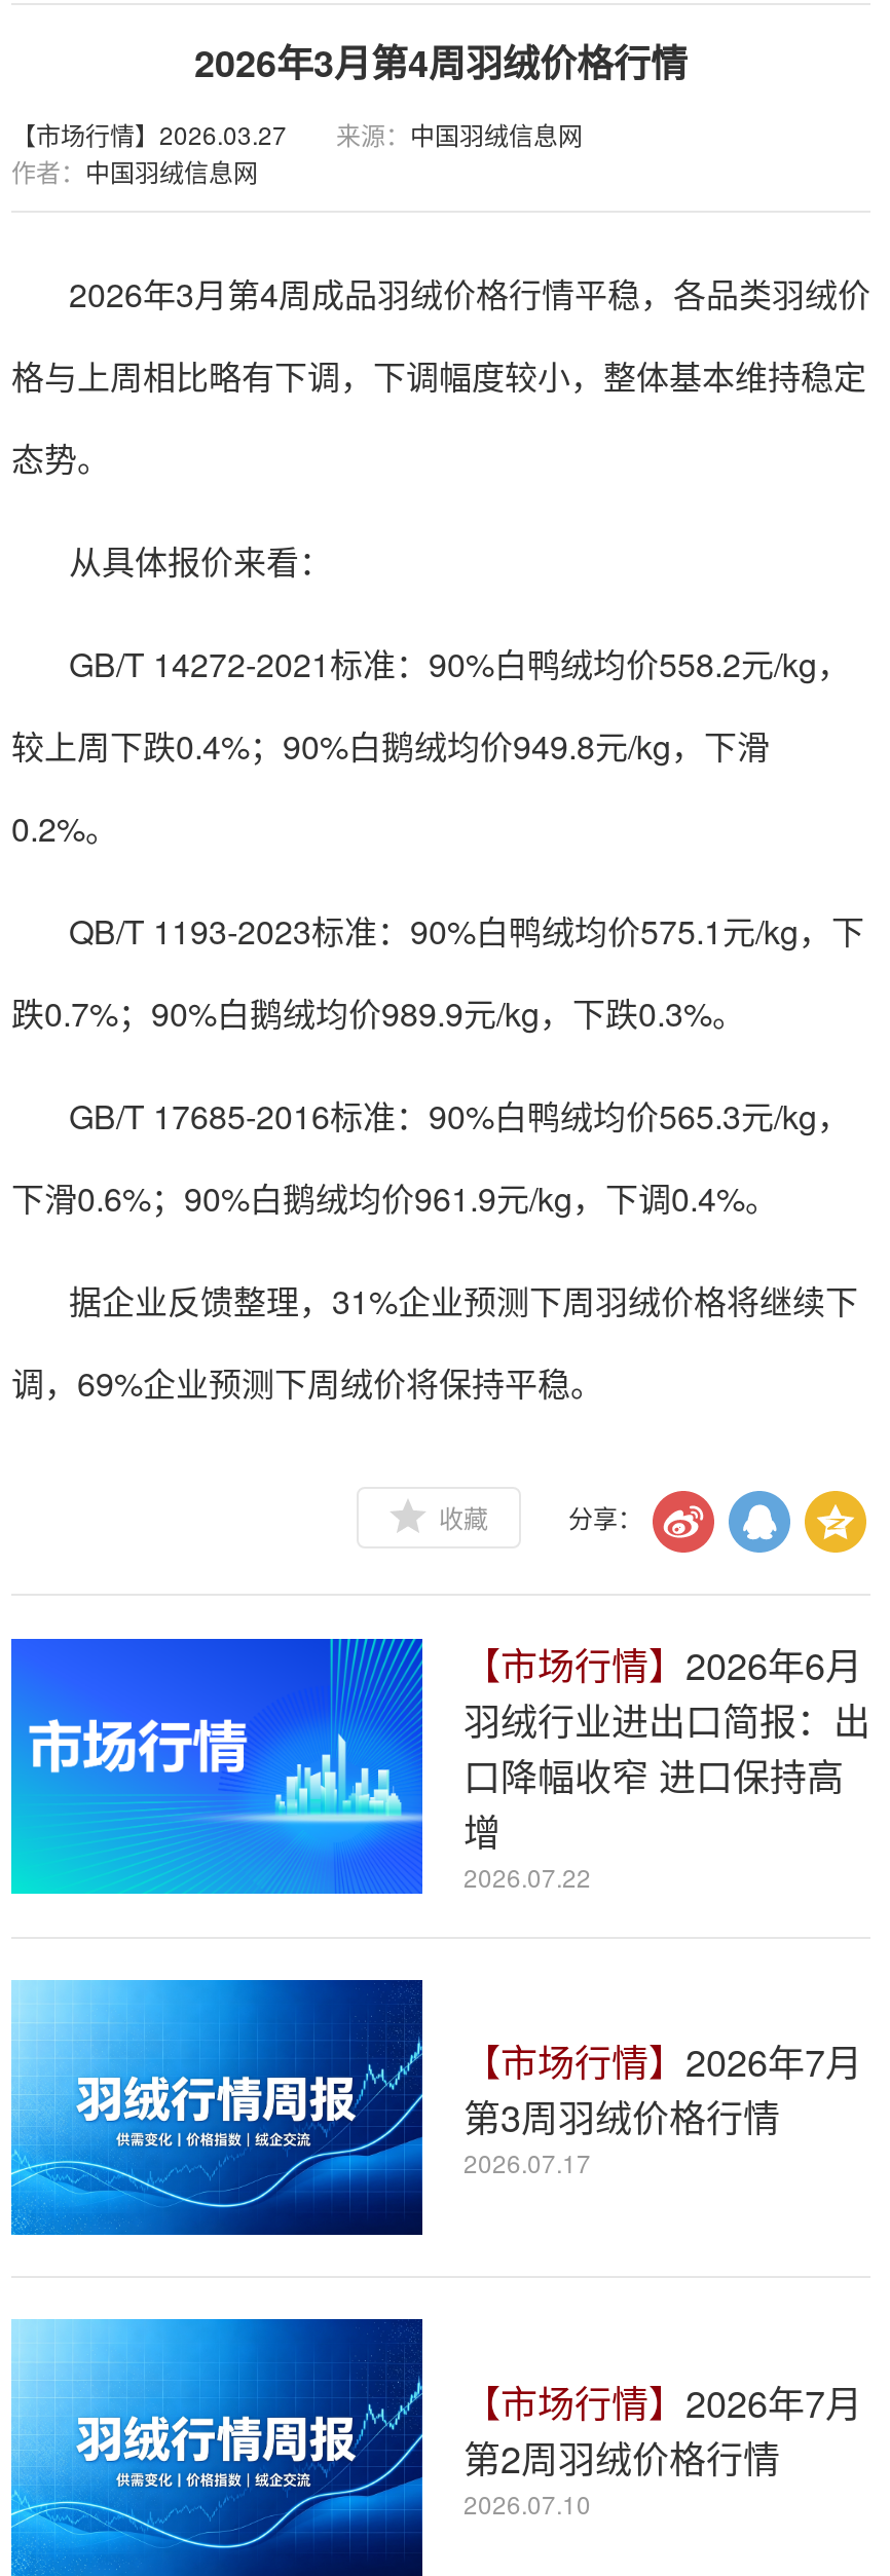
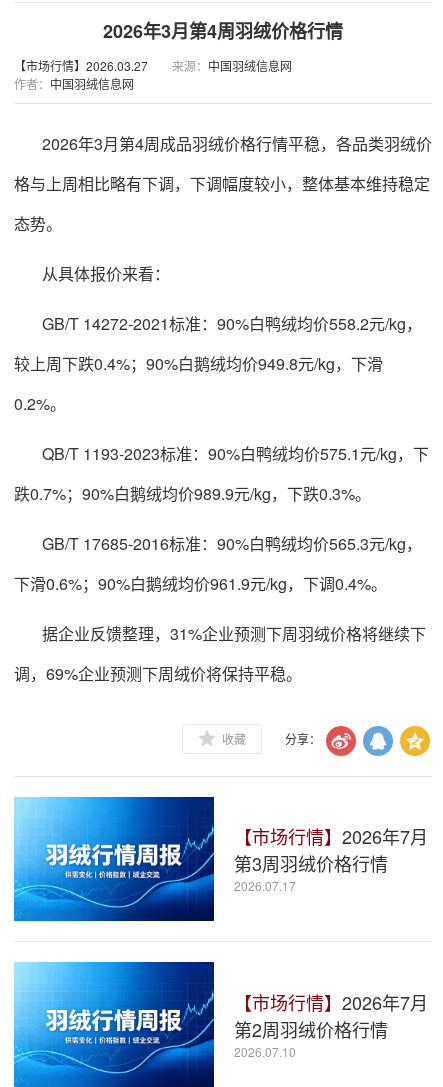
[11,1637,870,1896] [image] | 【市场行情】2026年6月 | 羽绒行业进出口简报：出 | 口降幅收窄 进口保持高 | 增 | 2026.07.22 -> none

